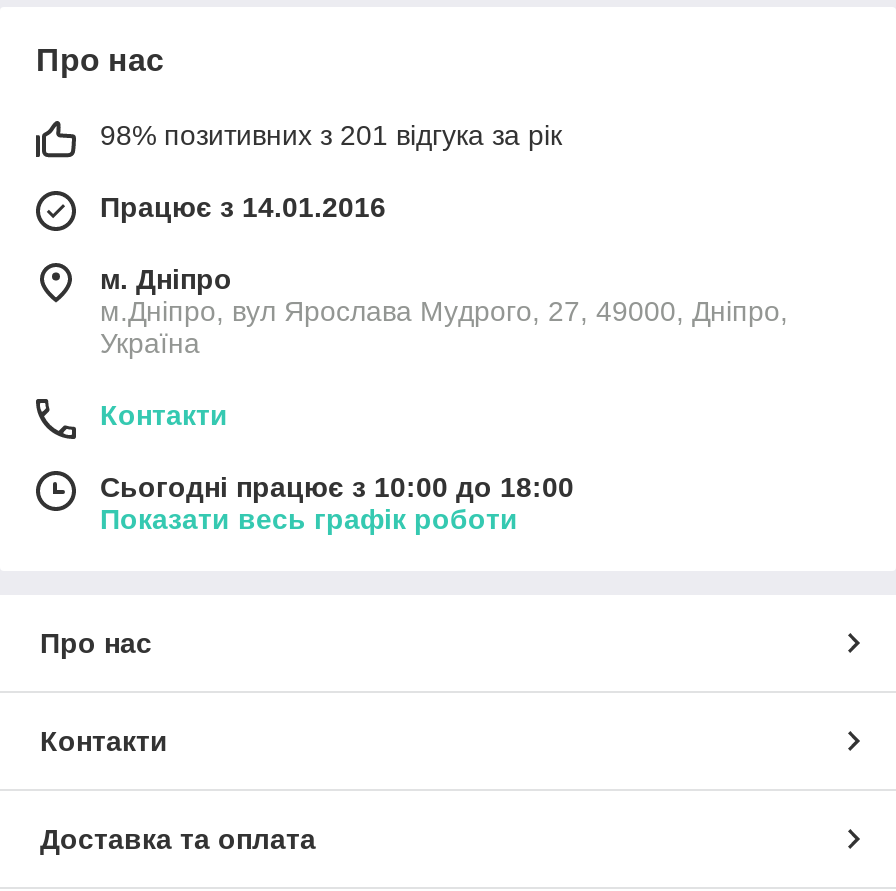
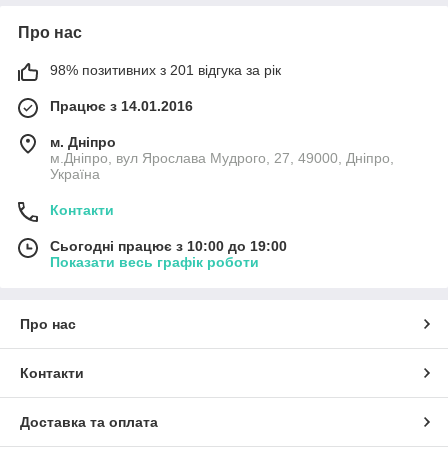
[100,471,574,503] Сьогодні працює з 10:00 до 18:00 -> [50,238,287,254] Сьогодні працює з 10:00 до 19:00

